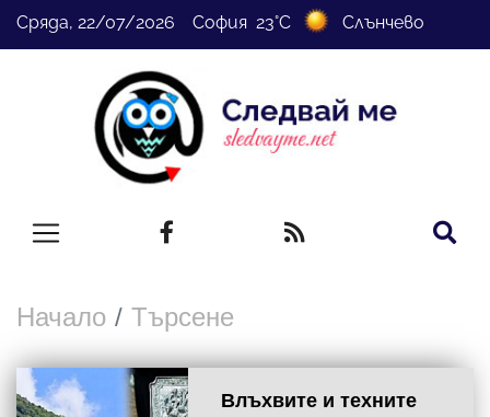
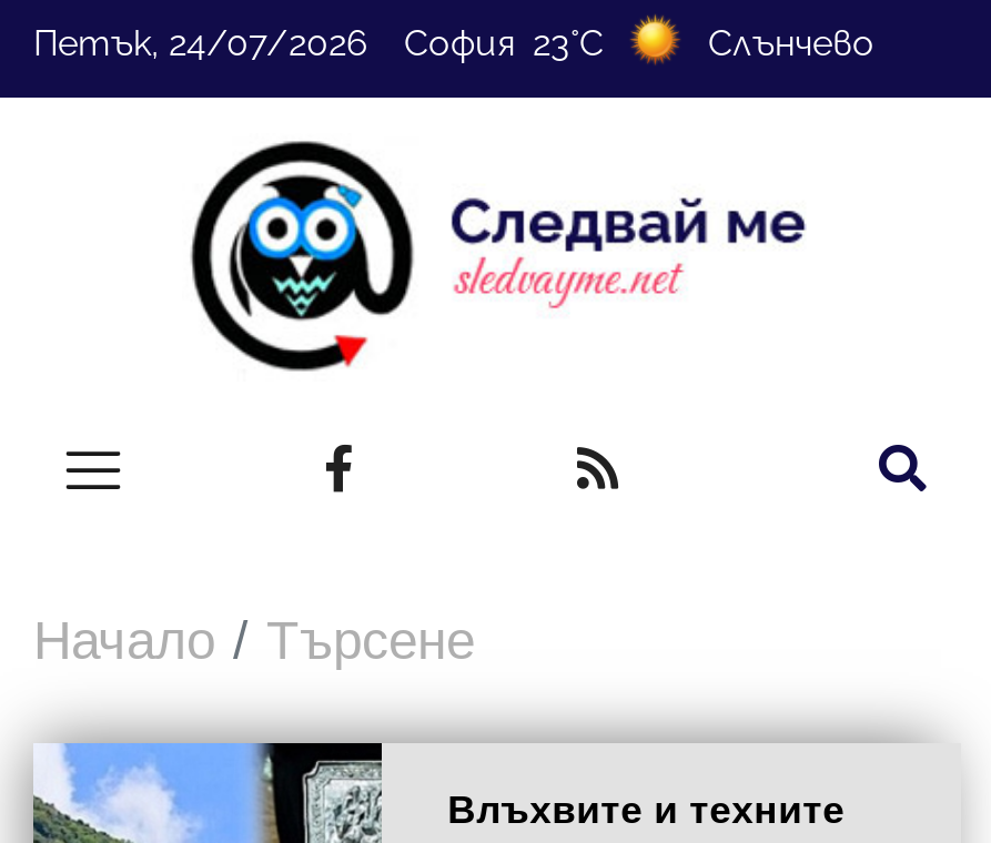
[16,12,424,33] Сряда, 22/07/2026 София 23°C Слънчево -> [33,23,874,65] Петък, 24/07/2026 София 23°C Слънчево

